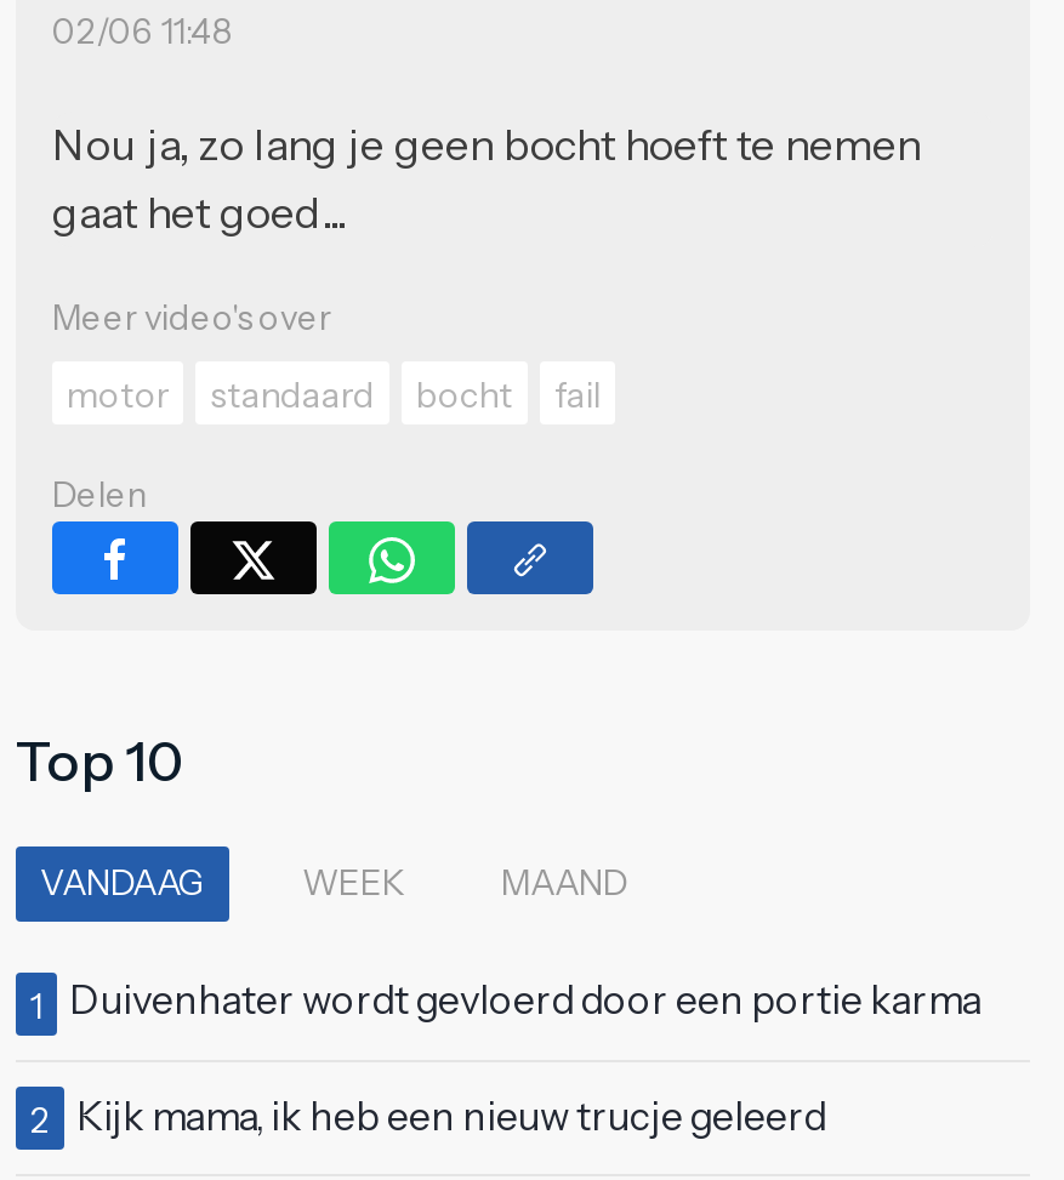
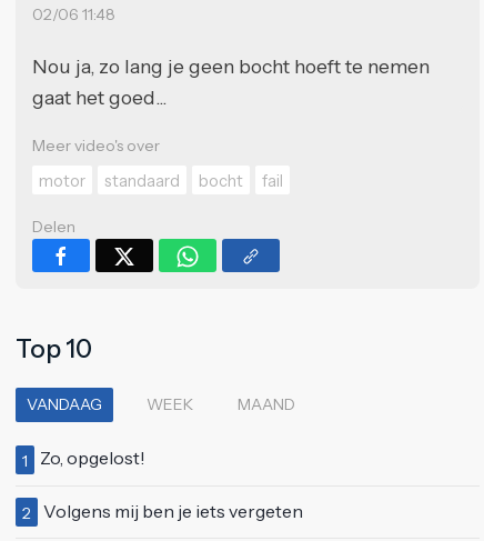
[69,974,982,1023] Duivenhater wordt gevloerd door een portie karma -> [40,446,145,468] Zo, opgelost!
[76,1090,826,1139] Kijk mama, ik heb een nieuw trucje geleerd -> [43,499,303,522] Volgens mij ben je iets vergeten

